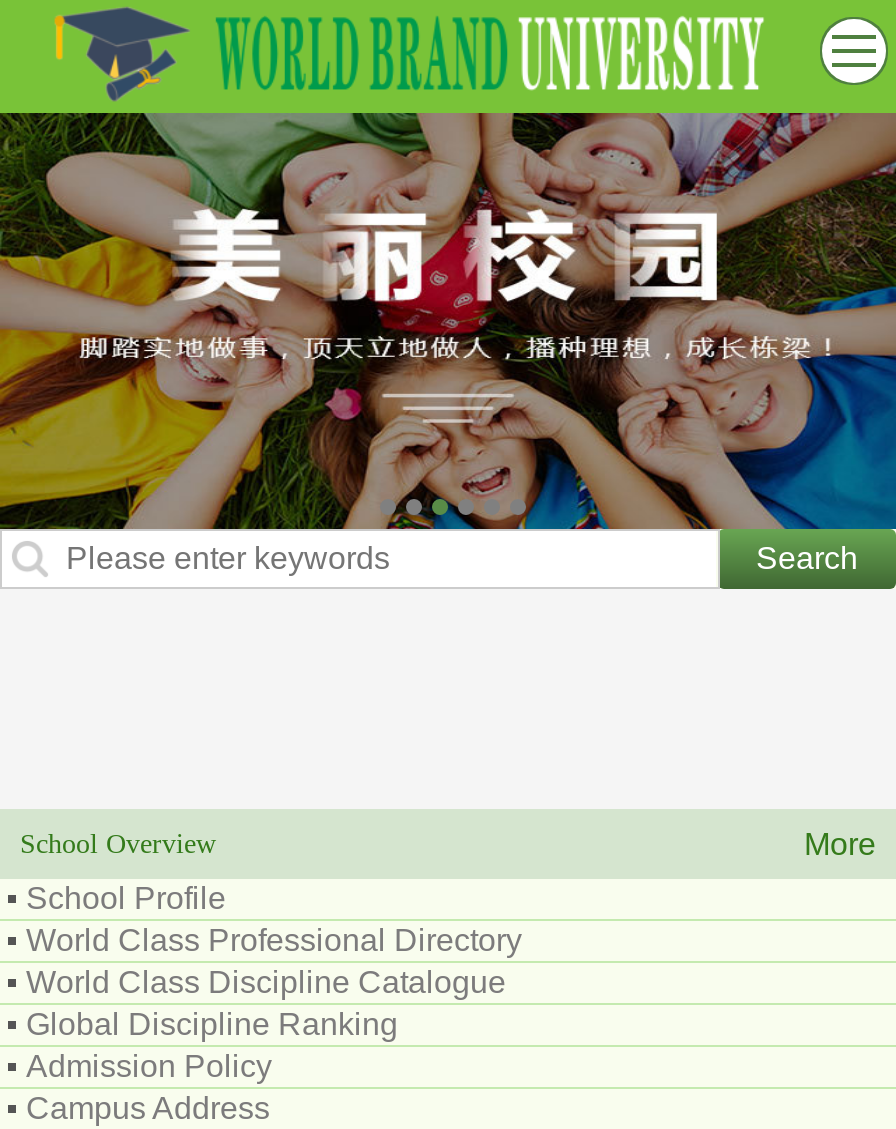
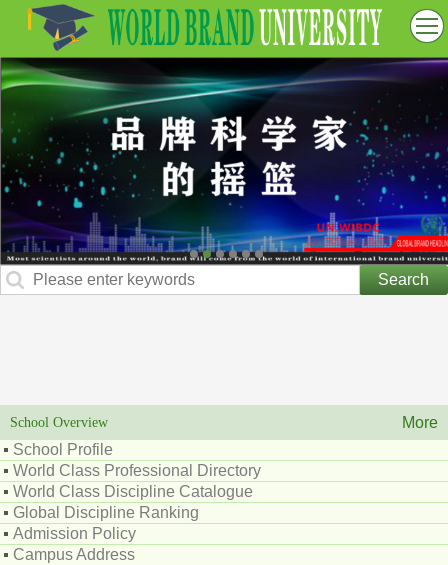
[6,113,890,531] [image] -> [3,57,445,265] [image]

